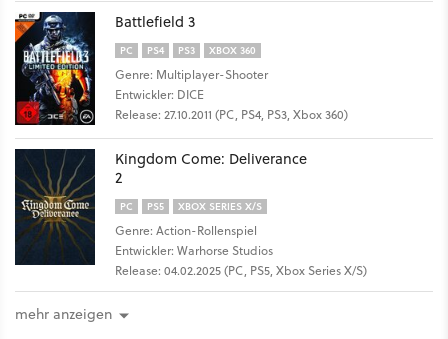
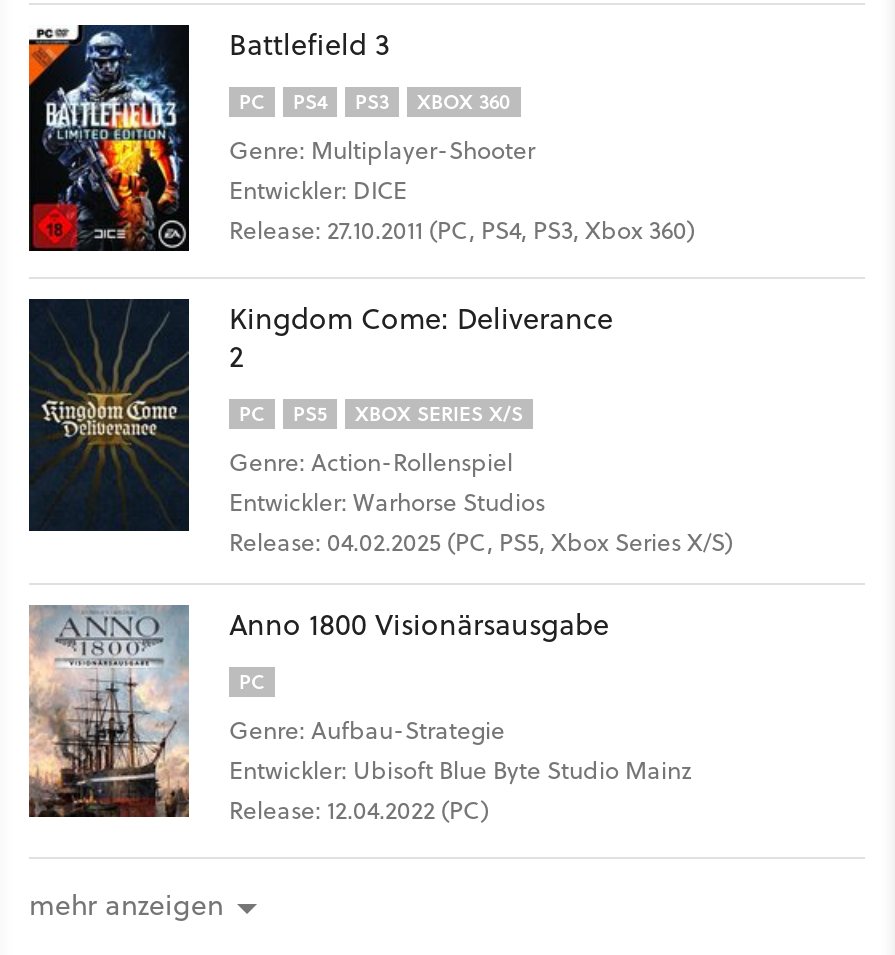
none -> [27,604,691,828] [image] | Anno 1800 Visionärsausgabe | PC | Genre: Aufbau-Strategie | Entwickler: Ubisoft Blue Byte Studio Mainz | Release: 12.04.2022 (PC)

